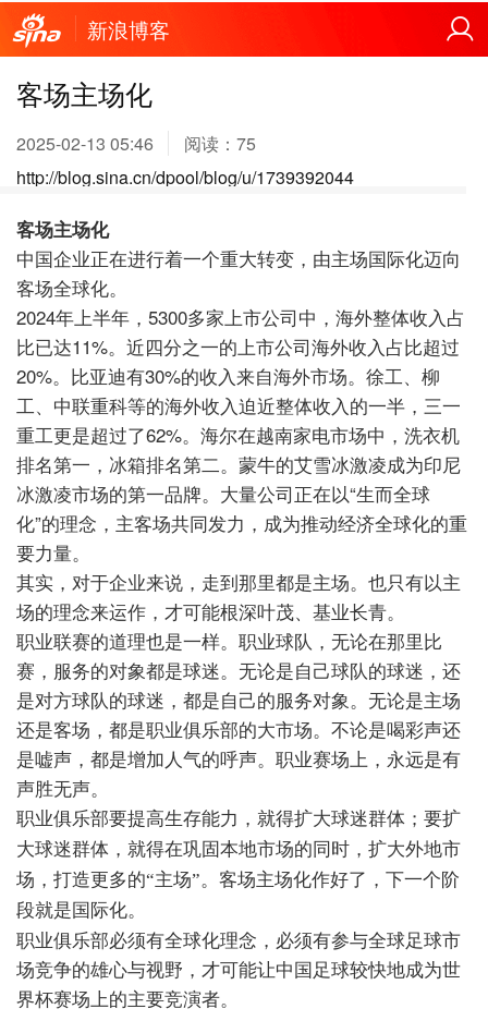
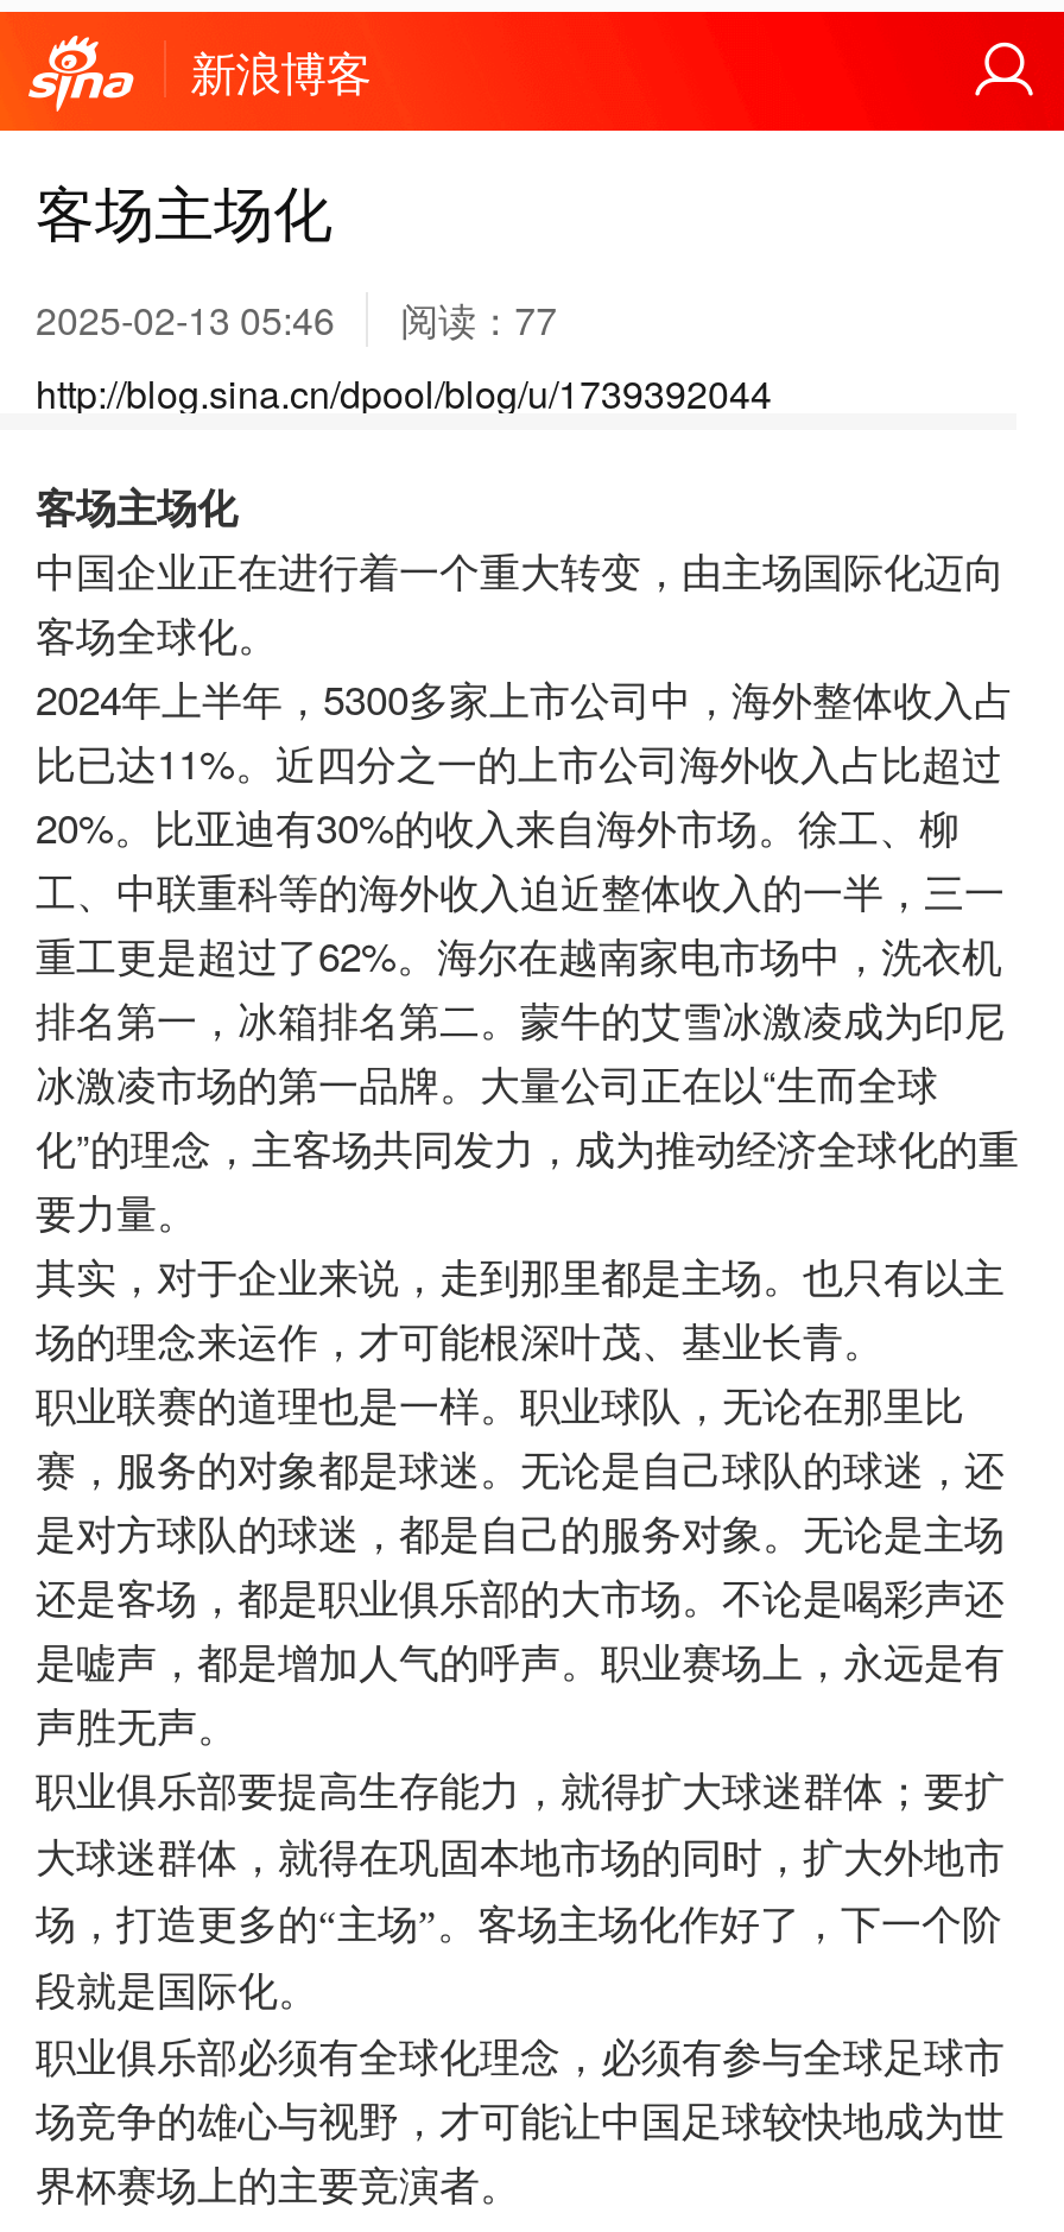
[16,131,256,156] 2025-02-13 05:46 阅读：75 -> [36,292,557,347] 2025-02-13 05:46 阅读：77

